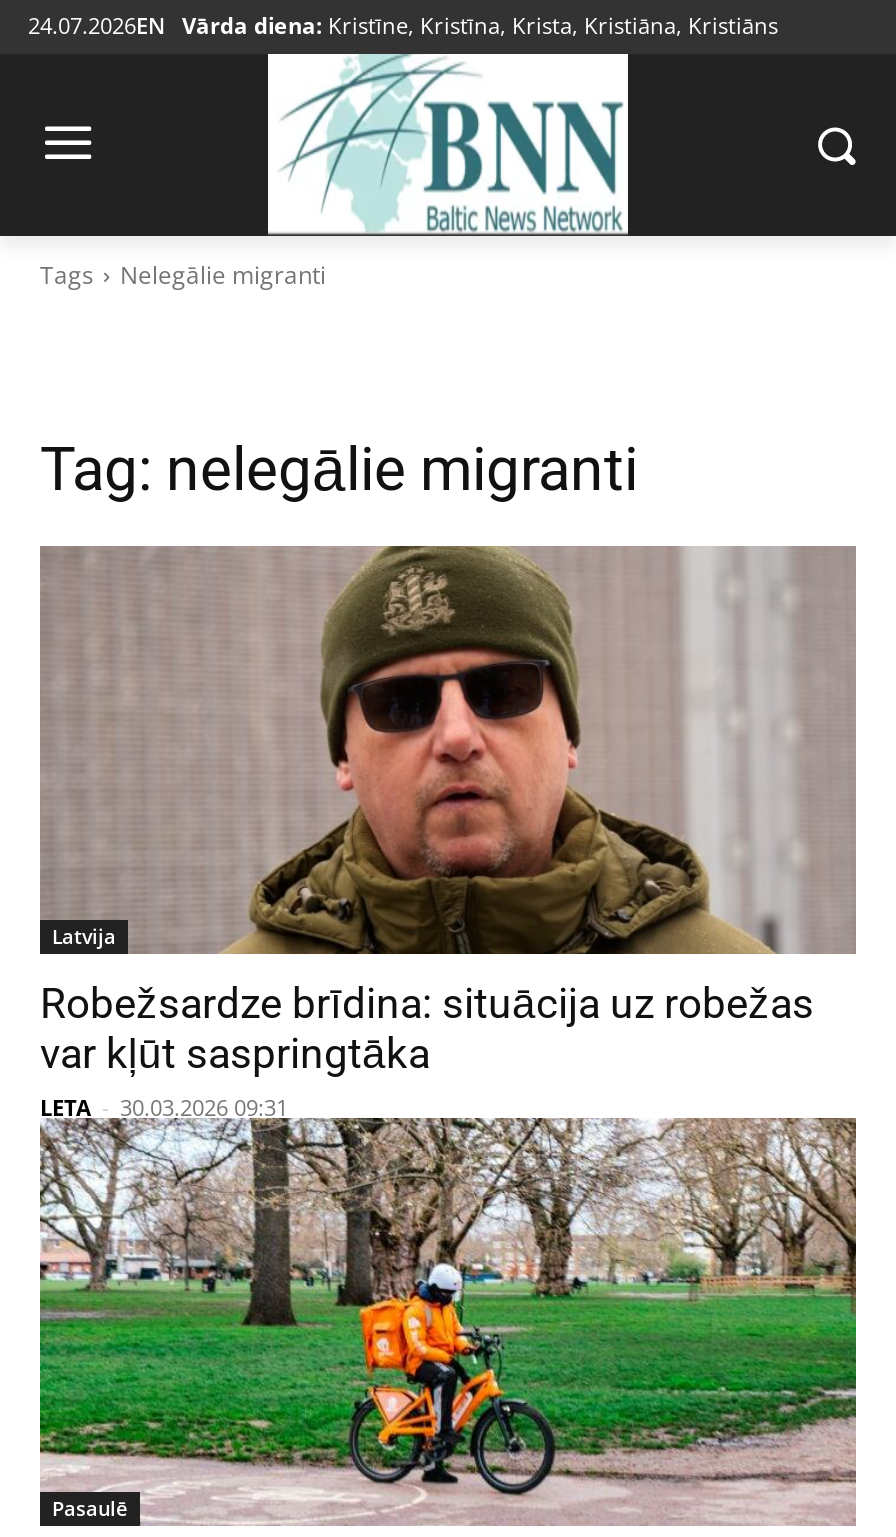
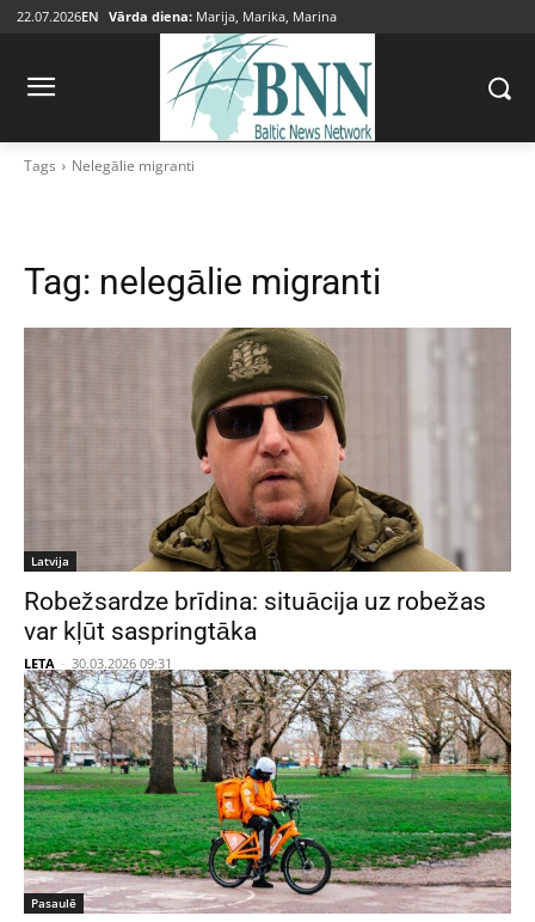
[28,10,778,40] 24.07.2026EN Vārda diena: Kristīne, Kristīna, Krista, Kristiāna, Kristiāns -> [17,7,337,25] 22.07.2026EN Vārda diena: Marija, Marika, Marina

